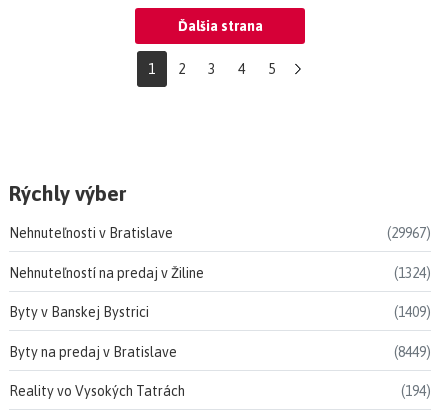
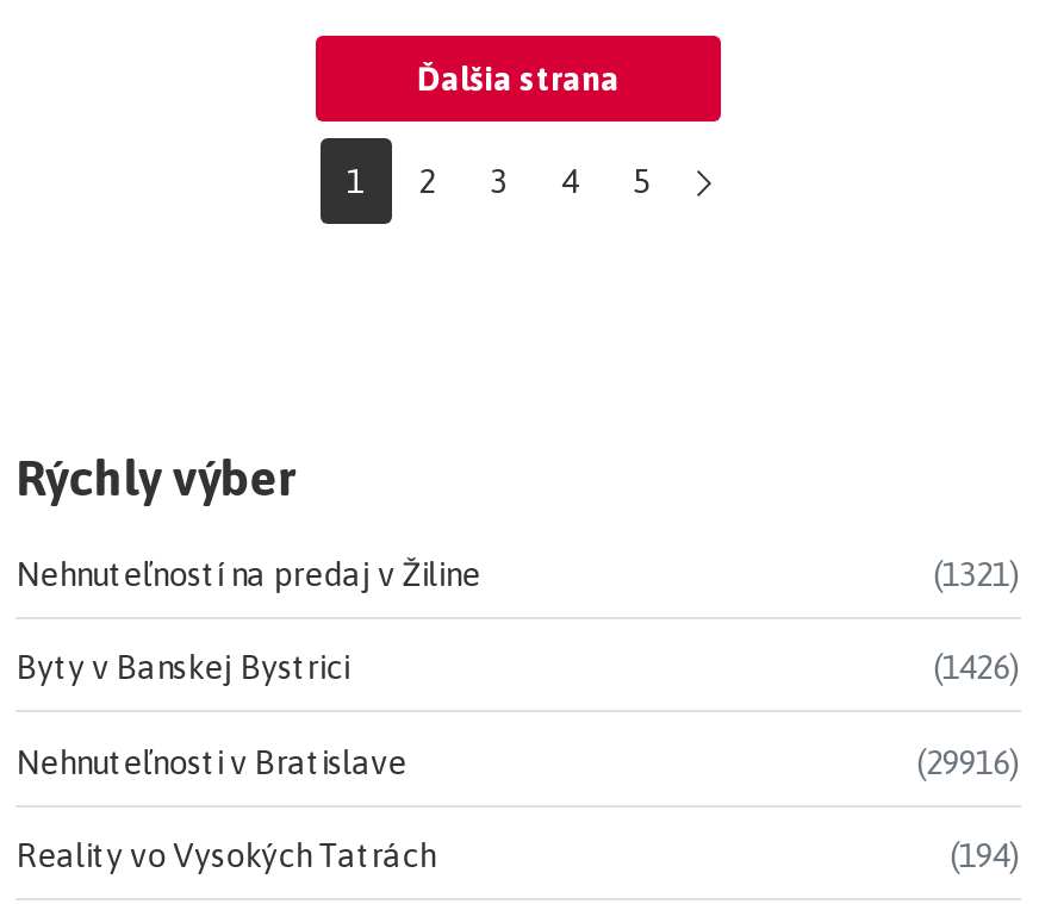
none -> [933,554,1021,686] (1321) | (1426)
[9,225,431,360] (29967) | (1324) | (1409) | Byty na predaj v Bratislave | (8449) -> [916,742,1021,780] (29916)
moved [9,225,173,241] -> [16,742,407,780]: Nehnuteľnosti v Bratislave
moved [9,265,204,281] -> [16,554,480,592]: Nehnuteľností na predaj v Žiline
moved [9,304,149,320] -> [16,648,349,686]: Byty v Banskej Bystrici

